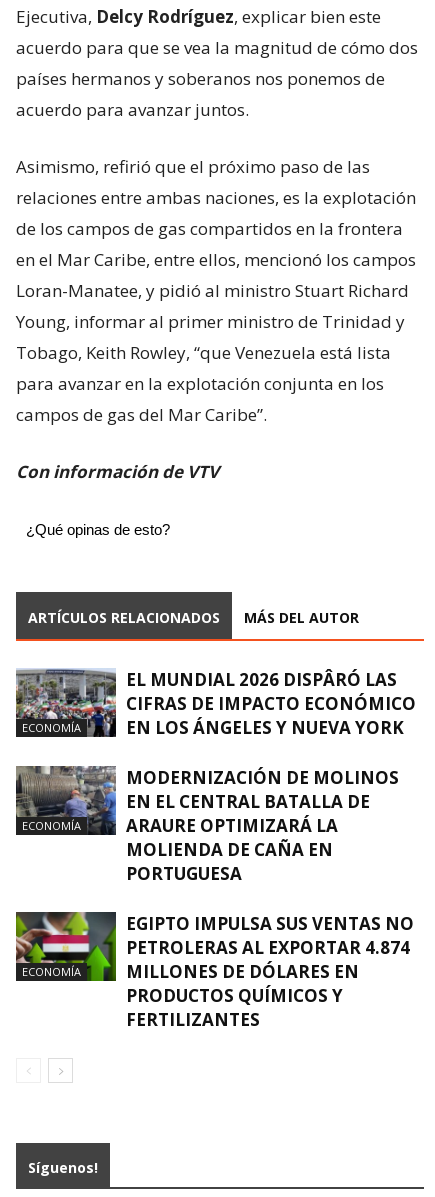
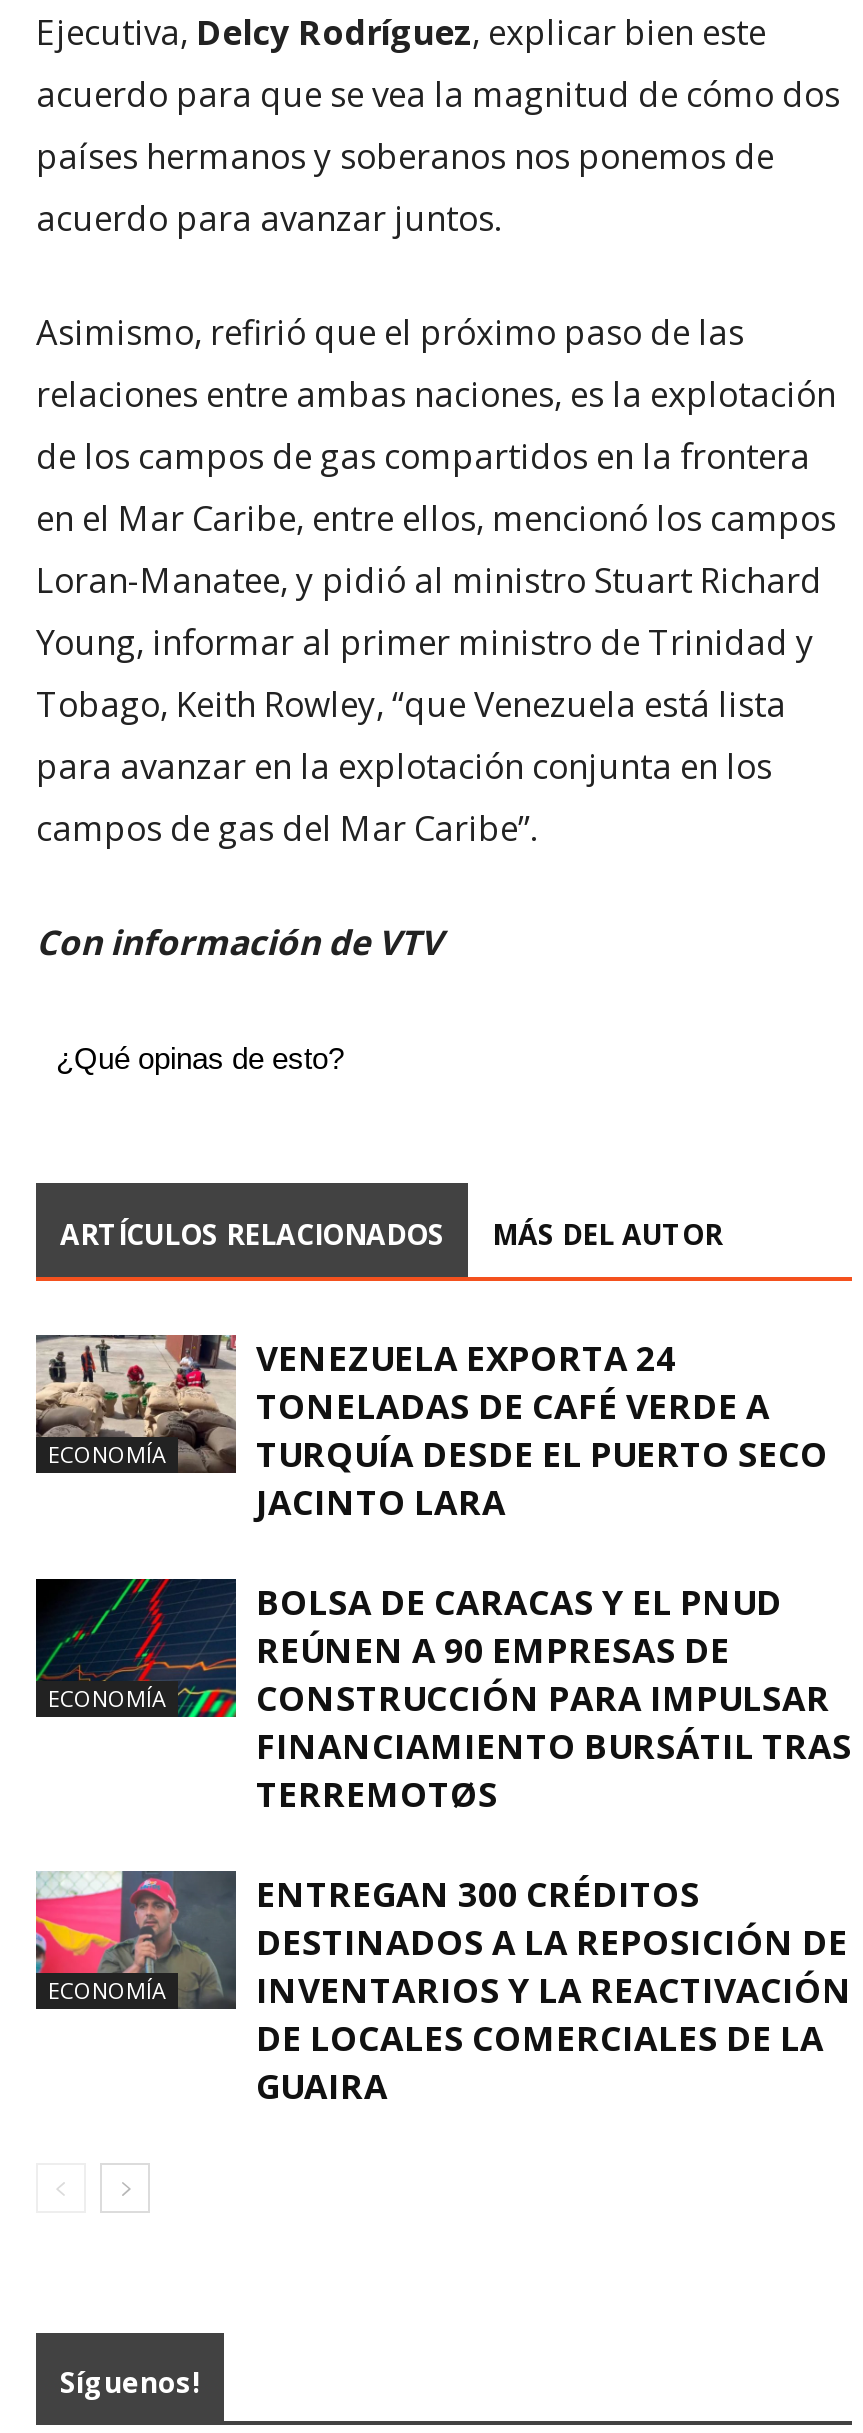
[15,668,416,739] [image] | EL MUNDIAL 2026 DISPÂRÓ LAS | CIFRAS DE IMPACTO ECONÓMICO | EN LOS ÁNGELES Y NUEVA YORK -> [36,1333,828,1525] [image] | VENEZUELA EXPORTA 24 | TONELADAS DE CAFÉ VERDE A | TURQUÍA DESDE EL PUERTO SECO | JACINTO LARA
[15,765,399,885] [image] | MODERNIZACIÓN DE MOLINOS | EN EL CENTRAL BATALLA DE | ARAURE OPTIMIZARÁ LA | MOLIENDA DE CAÑA EN | PORTUGUESA -> [36,1577,852,1817] [image] | BOLSA DE CARACAS Y EL PNUD | REÚNEN A 90 EMPRESAS DE | CONSTRUCCIÓN PARA IMPULSAR | FINANCIAMIENTO BURSÁTIL TRAS | TERREMOTØS
[15,911,414,1031] [image] | EGIPTO IMPULSA SUS VENTAS NO | PETROLERAS AL EXPORTAR 4.874 | MILLONES DE DÓLARES EN | PRODUCTOS QUÍMICOS Y | FERTILIZANTES -> [34,1869,852,2109] [image] | ENTREGAN 300 CRÉDITOS | DESTINADOS A LA REPOSICIÓN DE | INVENTARIOS Y LA REACTIVACIÓN | DE LOCALES COMERCIALES DE LA | GUAIRA

